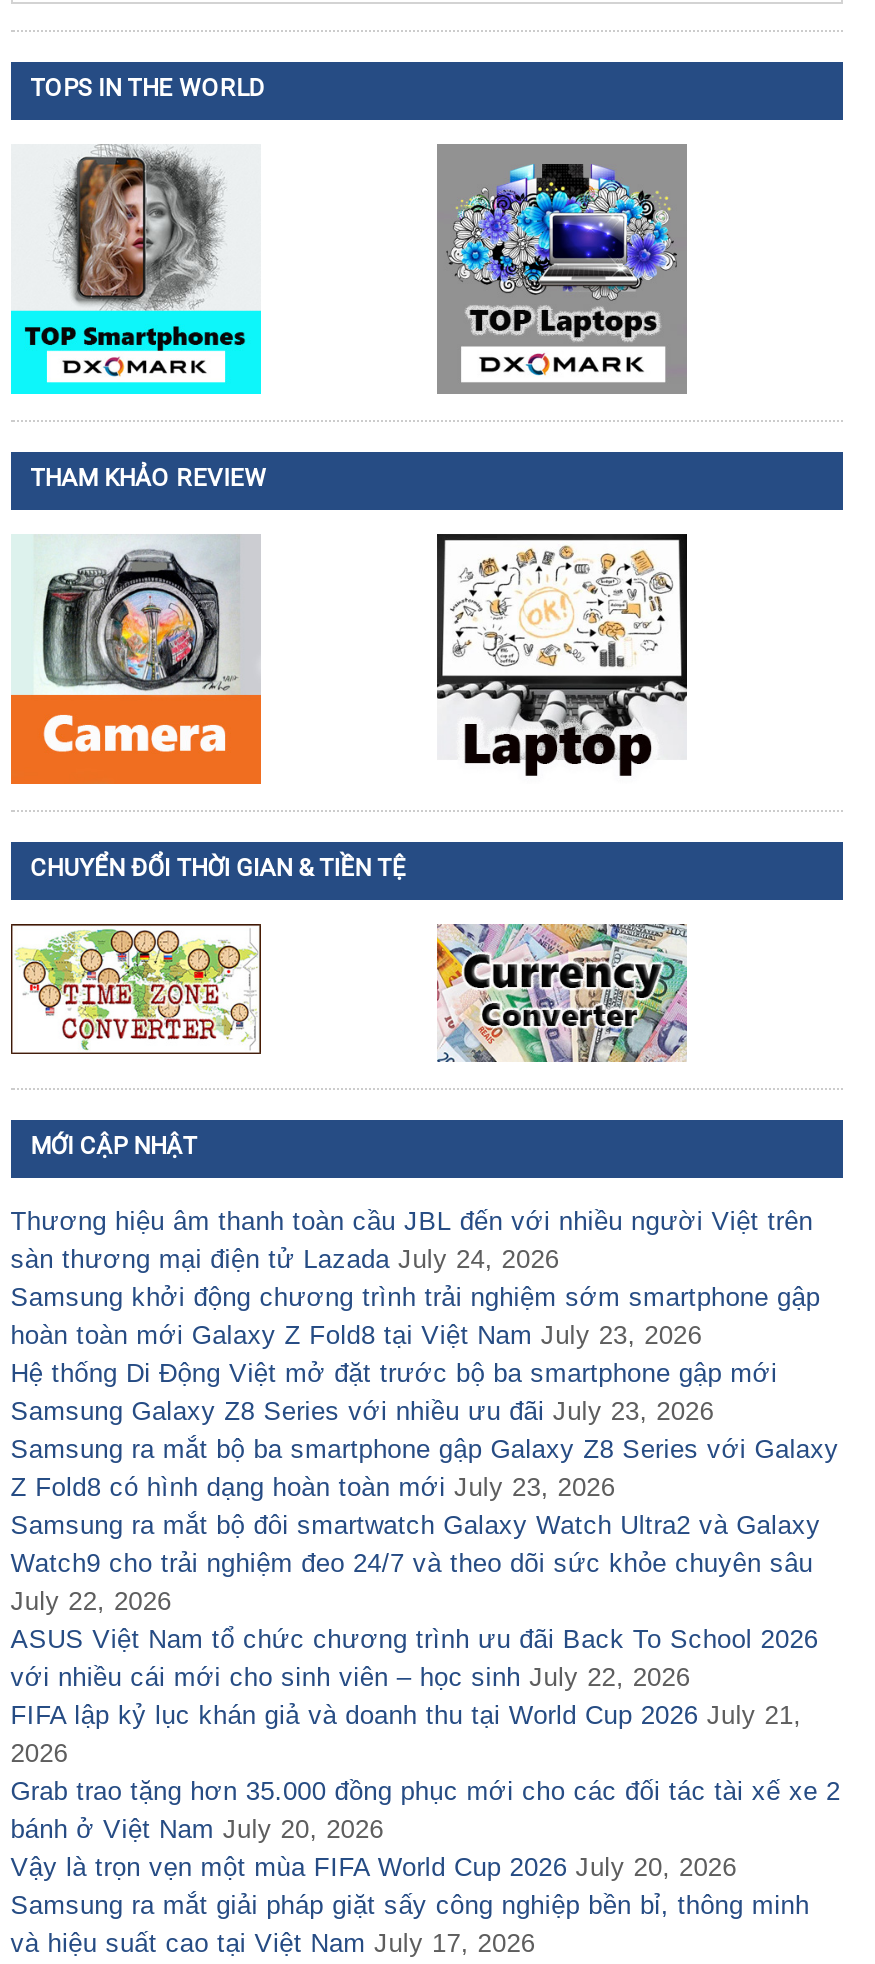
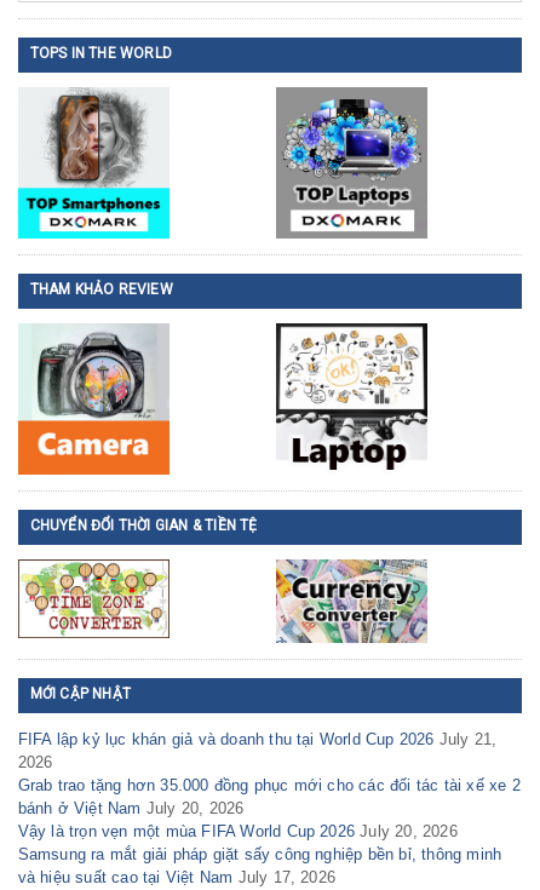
[10,1206,839,1692] Thương hiệu âm thanh toàn cầu JBL đến với nhiều người Việt trên | sàn thương mại điện tử Lazada July 24, 2026 | Samsung khởi động chương trình trải nghiệm sớm smartphone gập | hoàn toàn mới Galaxy Z Fold8 tại Việt Nam July 23, 2026 | Hệ thống Di Động Việt mở đặt trước bộ ba smartphone gập mới | Samsung Galaxy Z8 Series với nhiều ưu đãi July 23, 2026 | Samsung ra mắt bộ ba smartphone gập Galaxy Z8 Series với Galaxy | Z Fold8 có hình dạng hoàn toàn mới July 23, 2026 | Samsung ra mắt bộ đôi smartwatch Galaxy Watch Ultra2 và Galaxy | Watch9 cho trải nghiệm đeo 24/7 và theo dõi sức khỏe chuyên sâu | July 22, 2026 | ASUS Việt Nam tổ chức chương trình ưu đãi Back To School 2026 | với nhiều cái mới cho sinh viên – học sinh July 22, 2026 -> none

